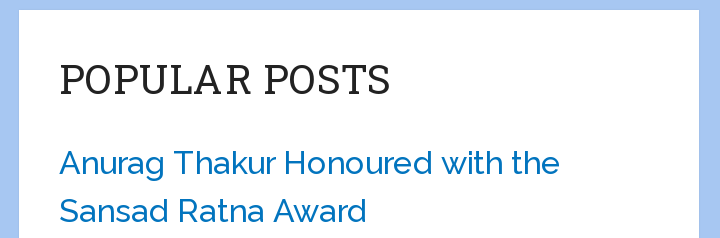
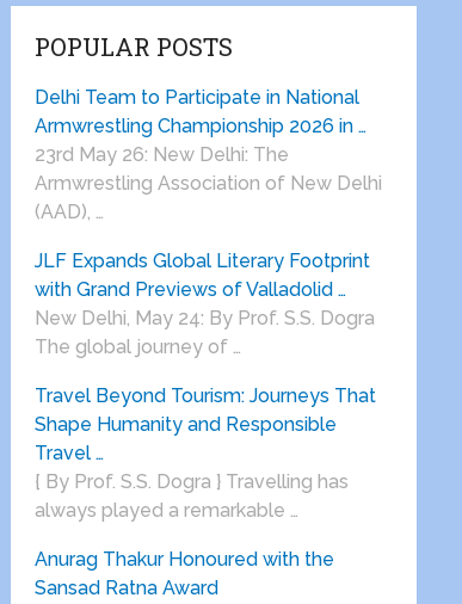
none -> [35,86,382,522] Delhi Team to Participate in National | Armwrestling Championship 2026 in … | 23rd May 26: New Delhi: The | Armwrestling Association of New Delhi | (AAD), … | JLF Expands Global Literary Footprint | with Grand Previews of Valladolid … | New Delhi, May 24: By Prof. S.S. Dogra | The global journey of … | Travel Beyond Tourism: Journeys That | Shape Humanity and Responsible | Travel … | { By Prof. S.S. Dogra } Travelling has | always played a remarkable …

